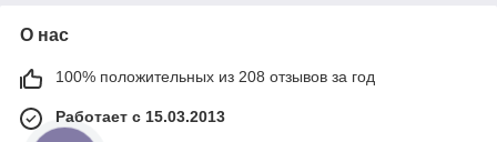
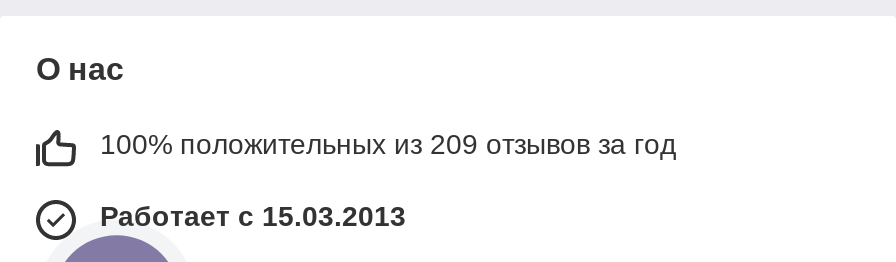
[55,68,375,86] 100% положительных из 208 отзывов за год -> [100,129,676,161] 100% положительных из 209 отзывов за год

